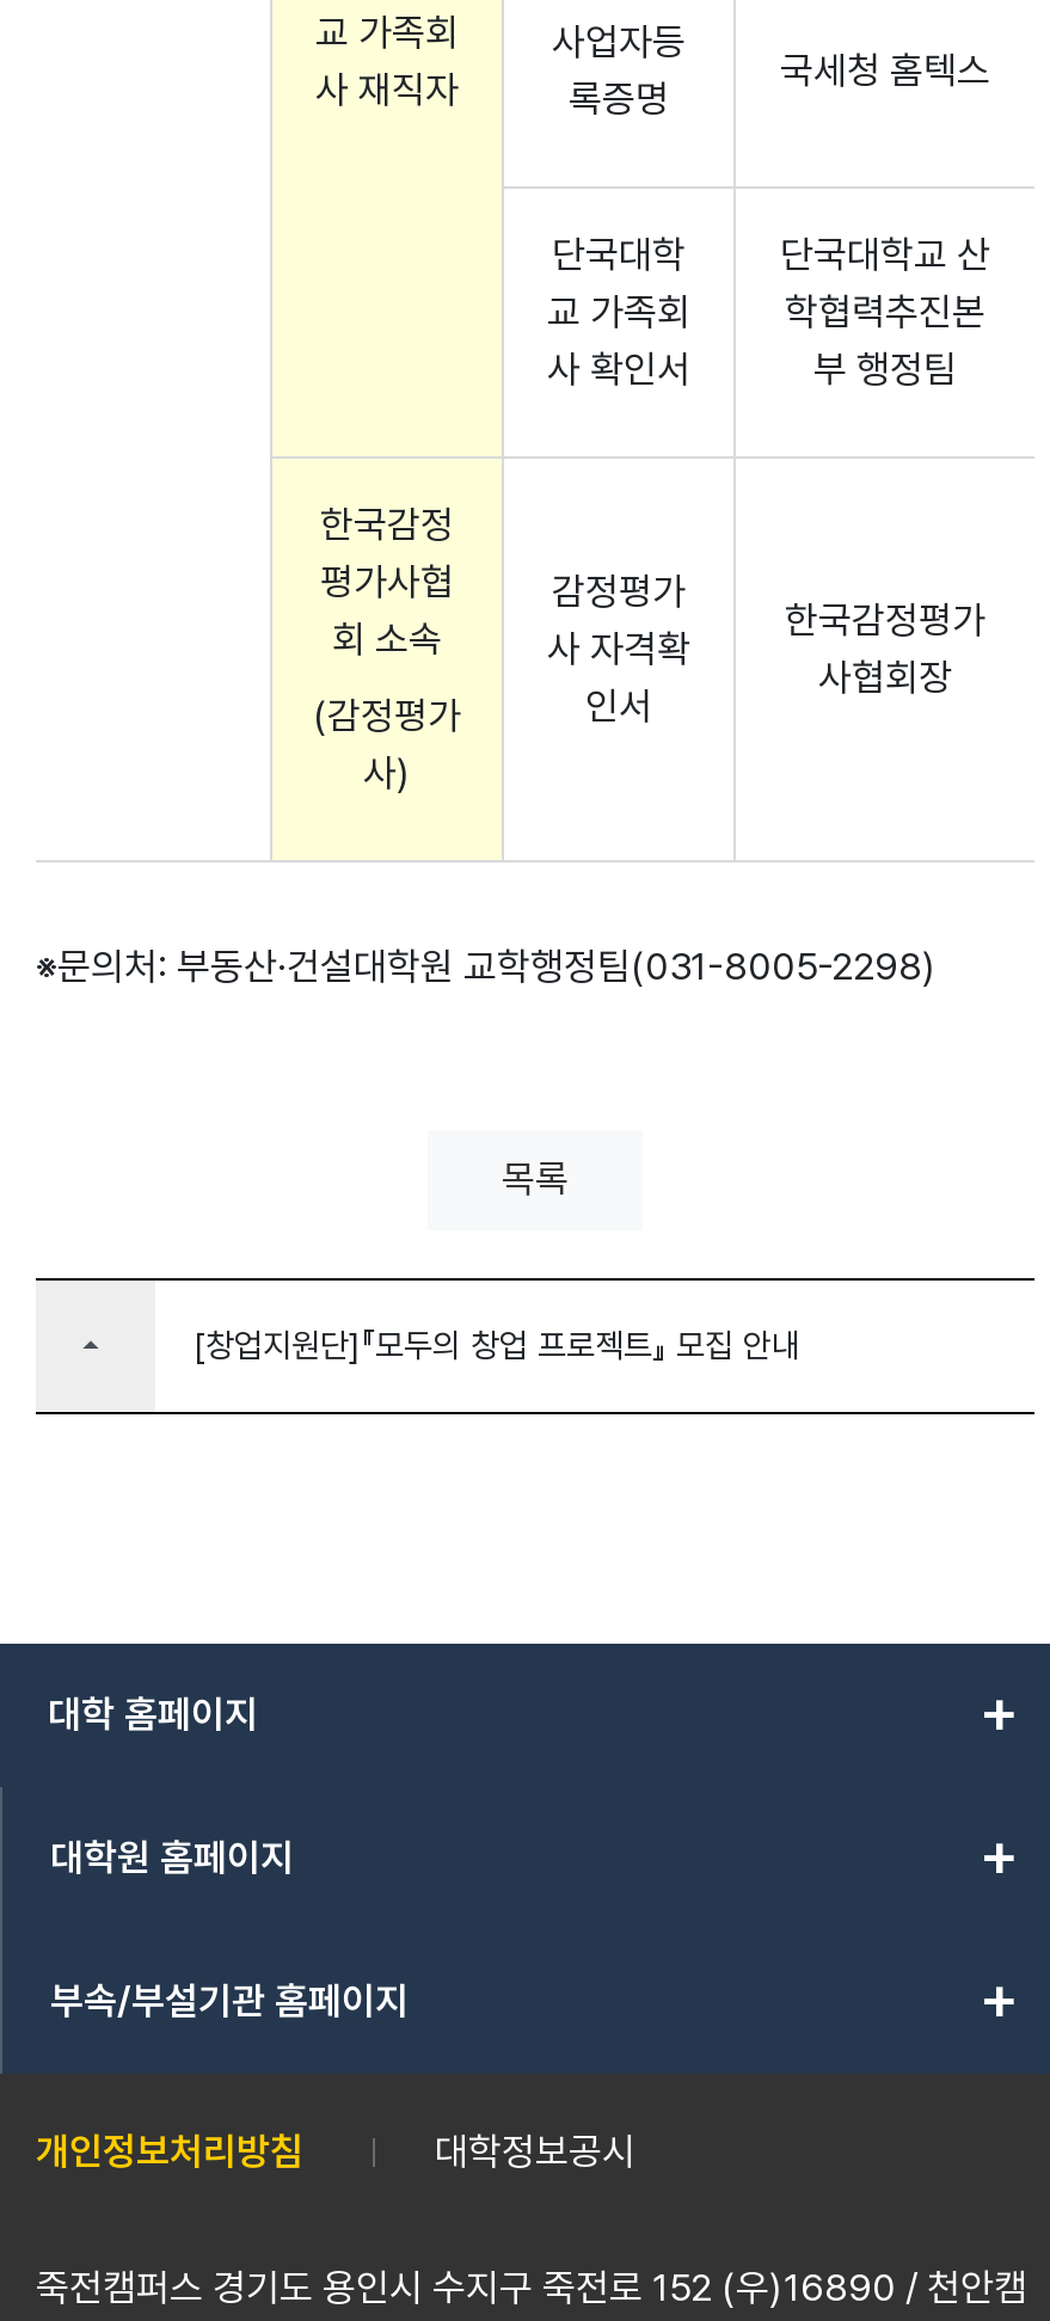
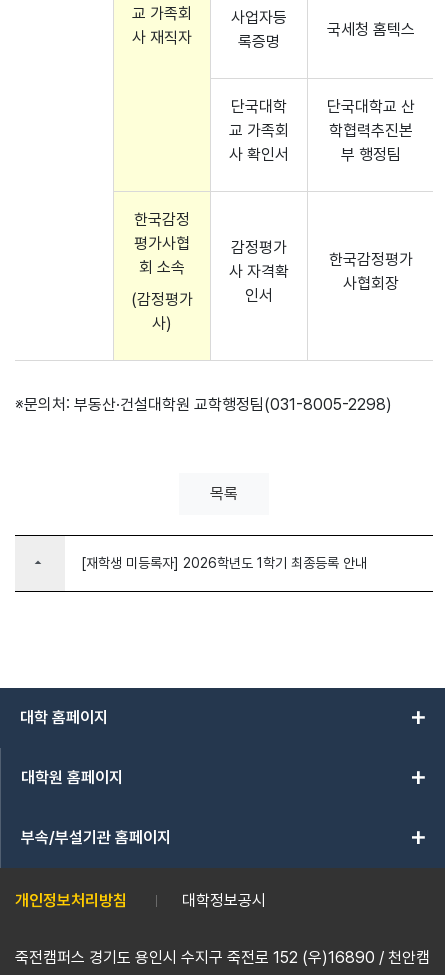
[194,1326,800,1364] [창업지원단]『모두의 창업 프로젝트』 모집 안내 -> [81,555,367,571] [재학생 미등록자] 2026학년도 1학기 최종등록 안내

